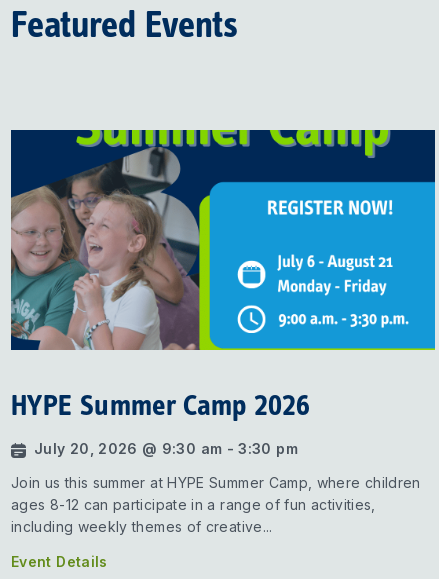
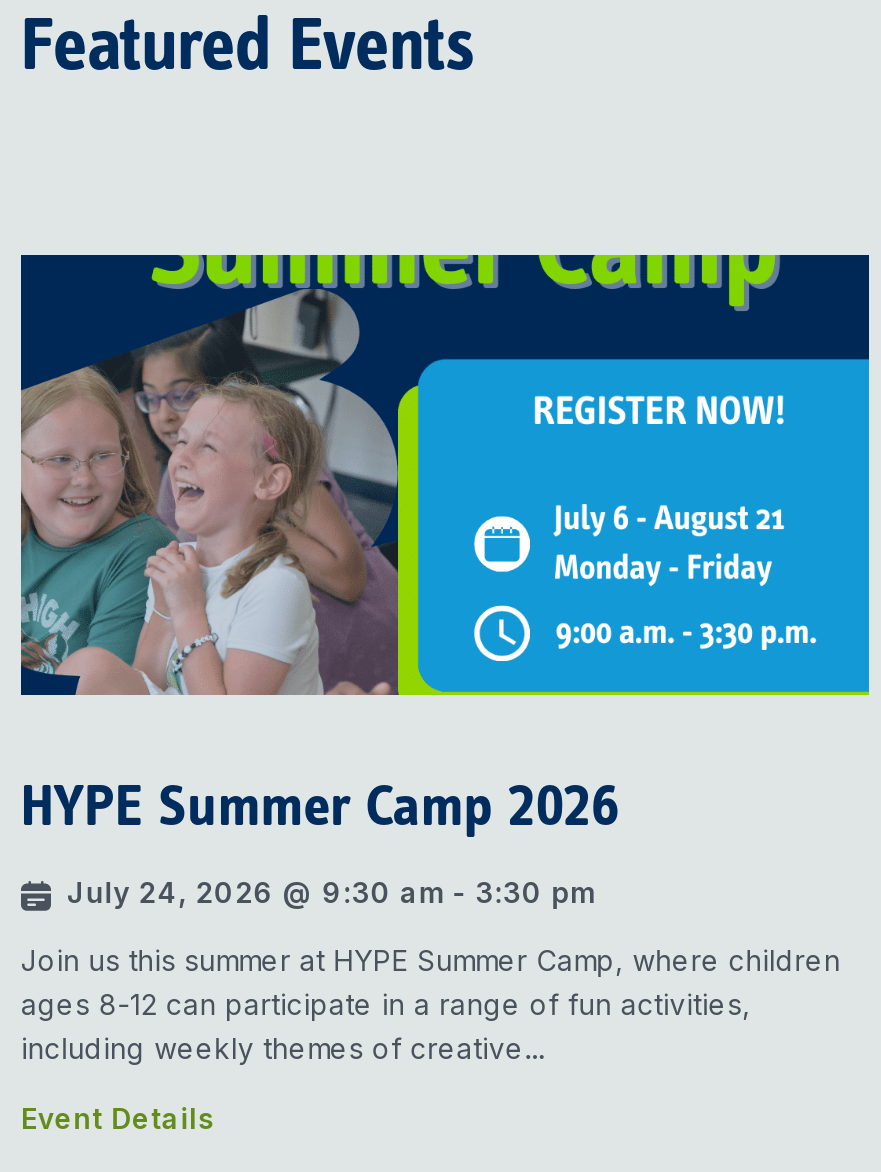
[34,440,298,457] July 20, 2026 @ 9:30 am - 3:30 pm -> [67,876,595,910] July 24, 2026 @ 9:30 am - 3:30 pm

